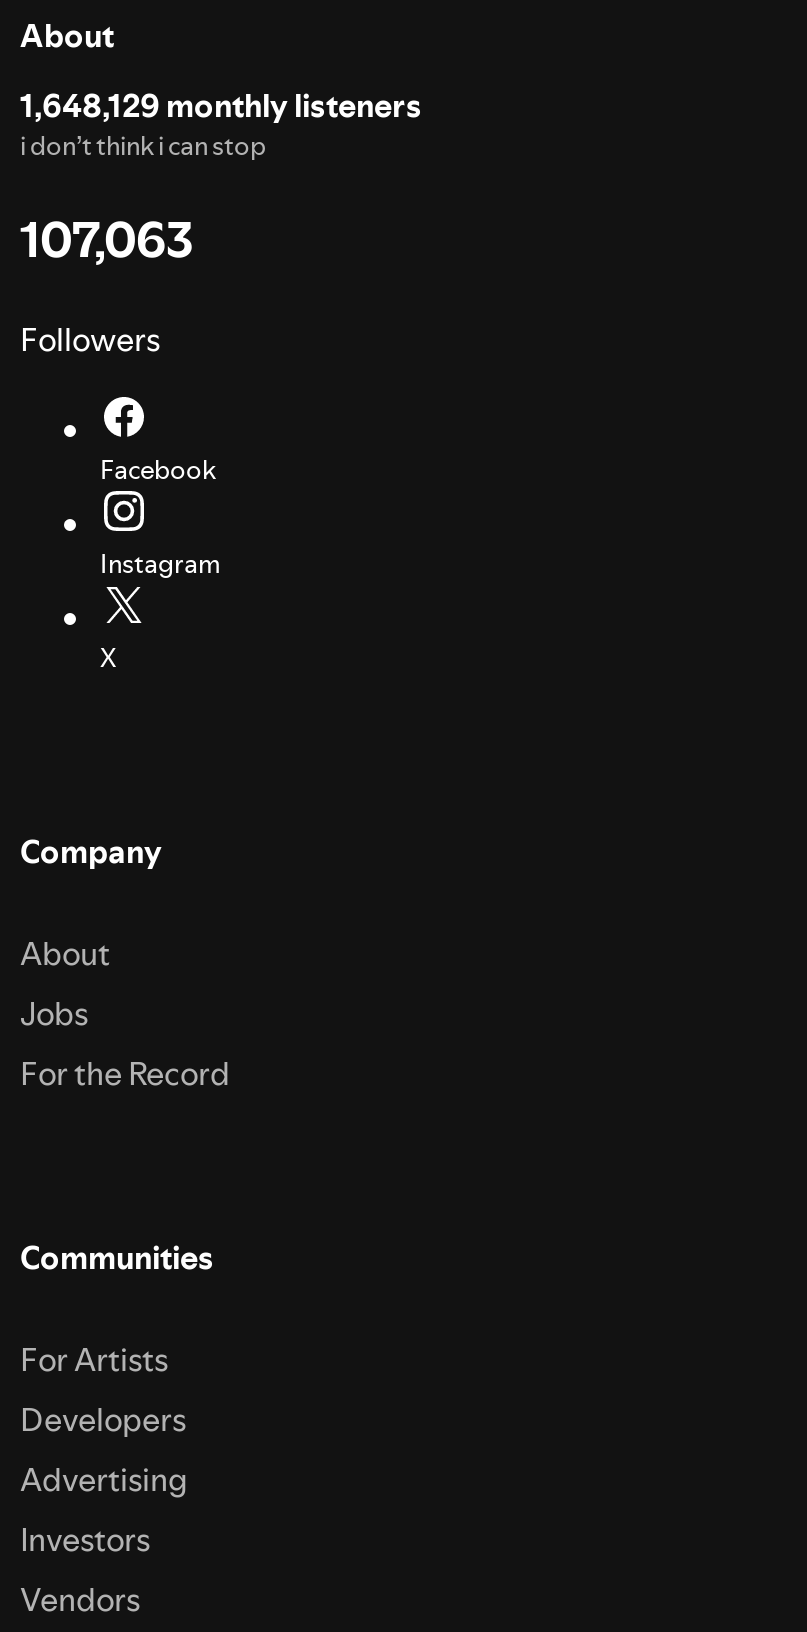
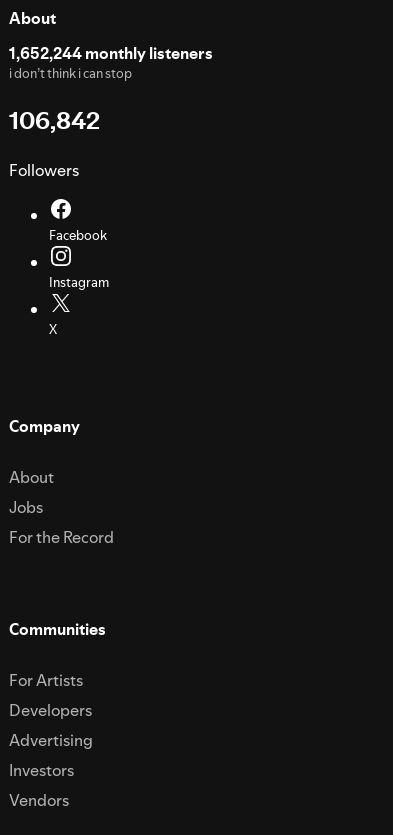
[20,83,422,127] 1,648,129 monthly listeners -> [9,42,213,64] 1,652,244 monthly listeners
[20,211,194,269] 107,063 -> [9,106,100,135] 106,842

